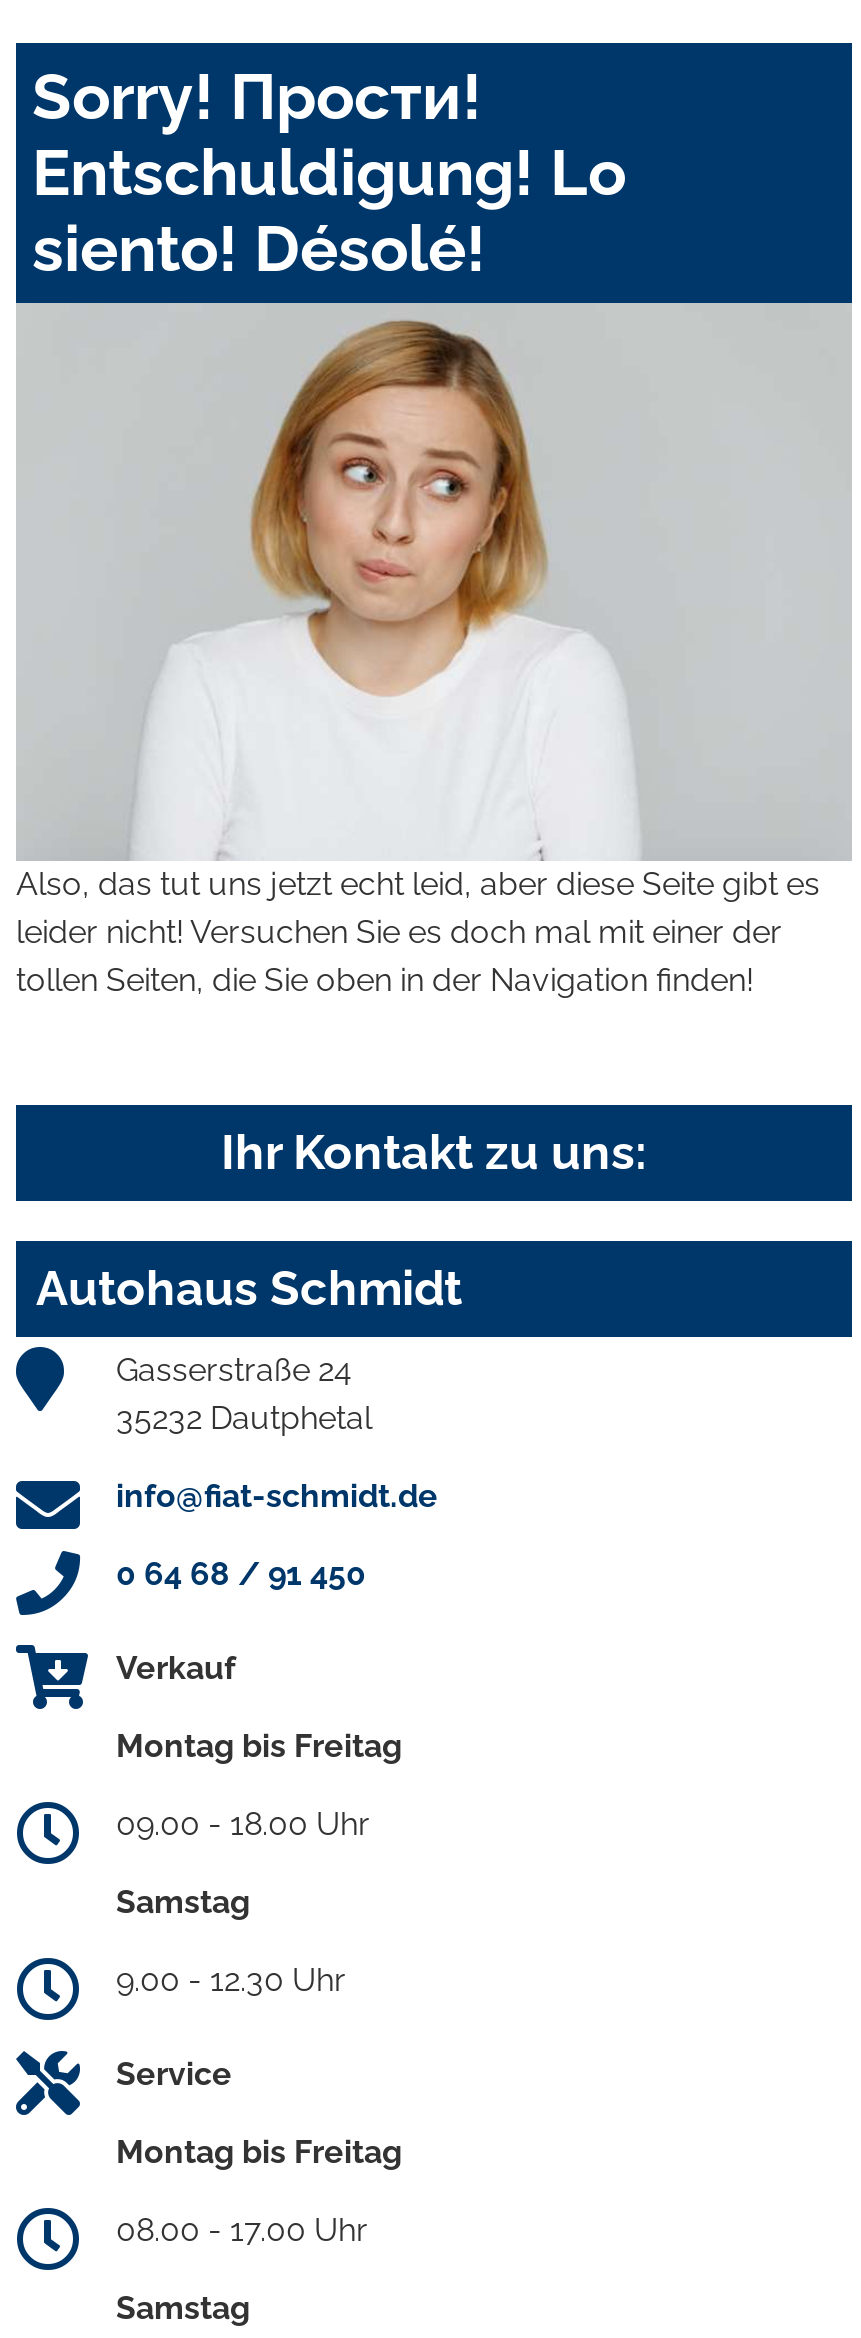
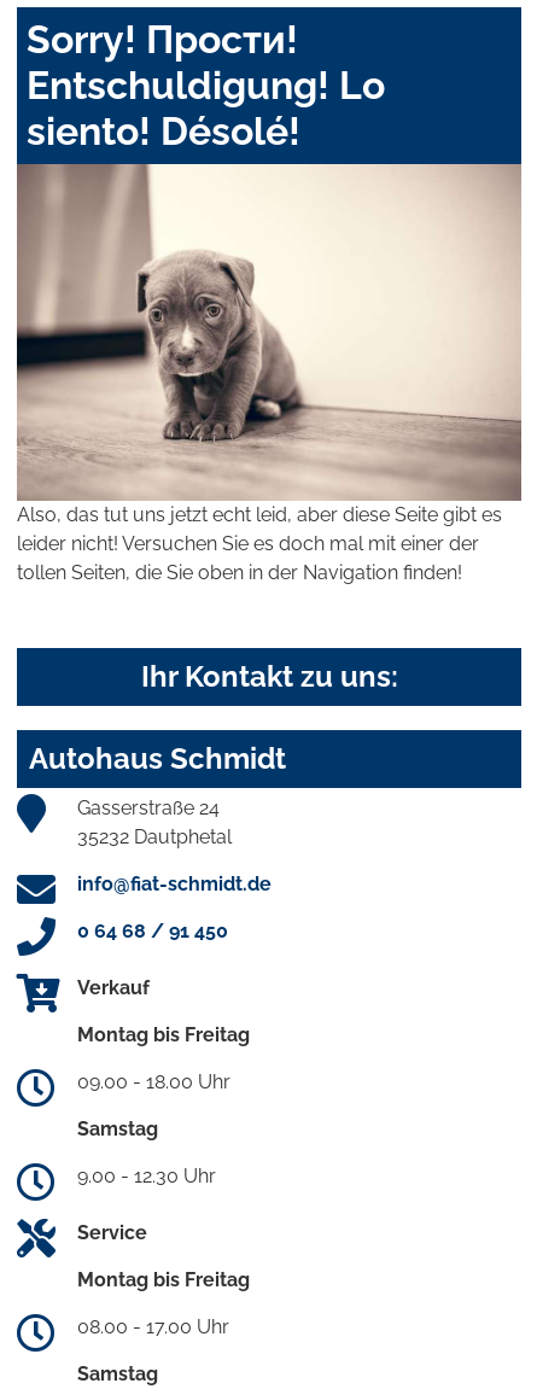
[16,301,850,859] [image] -> [16,164,521,501] [image]

